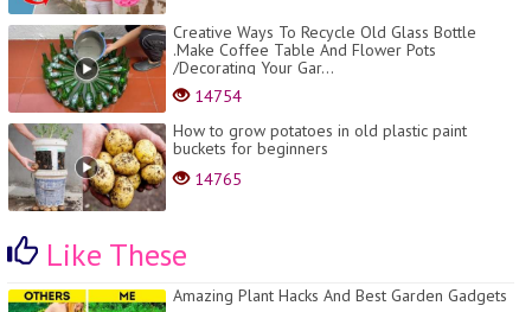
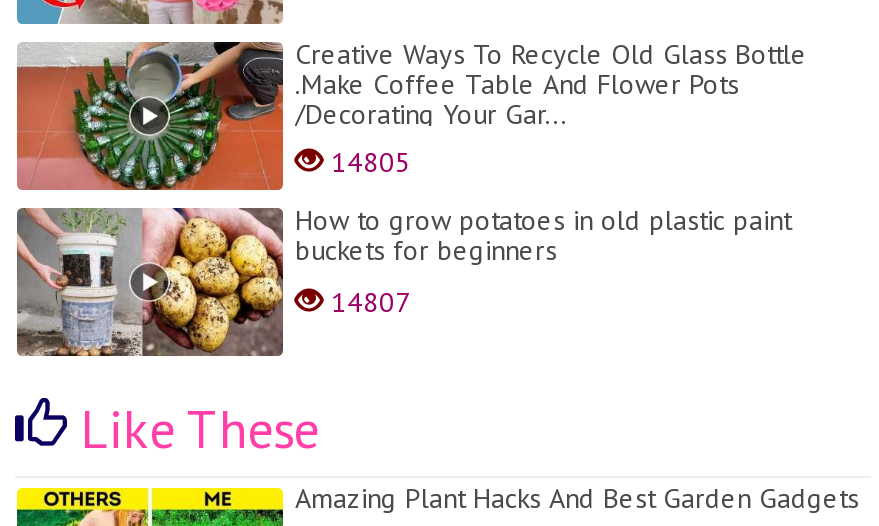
[190,86,242,107] 14754 -> [323,144,411,180] 14805
[190,169,242,190] 14765 -> [323,284,411,320] 14807

